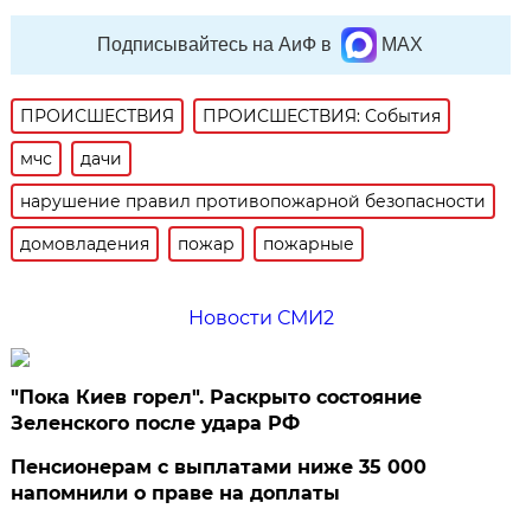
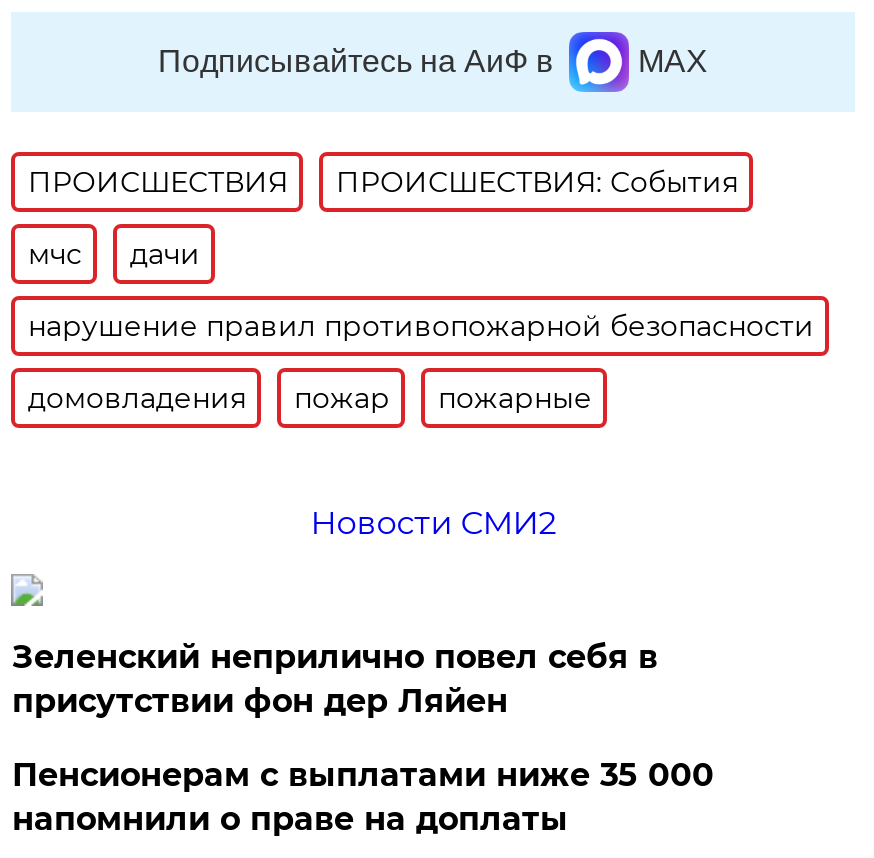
[11,386,422,434] "Пока Киев горел". Раскрыто состояние | Зеленского после удара РФ -> [12,638,658,720] Зеленский неприлично повел cебя в | присутствии фон дер Ляйен

